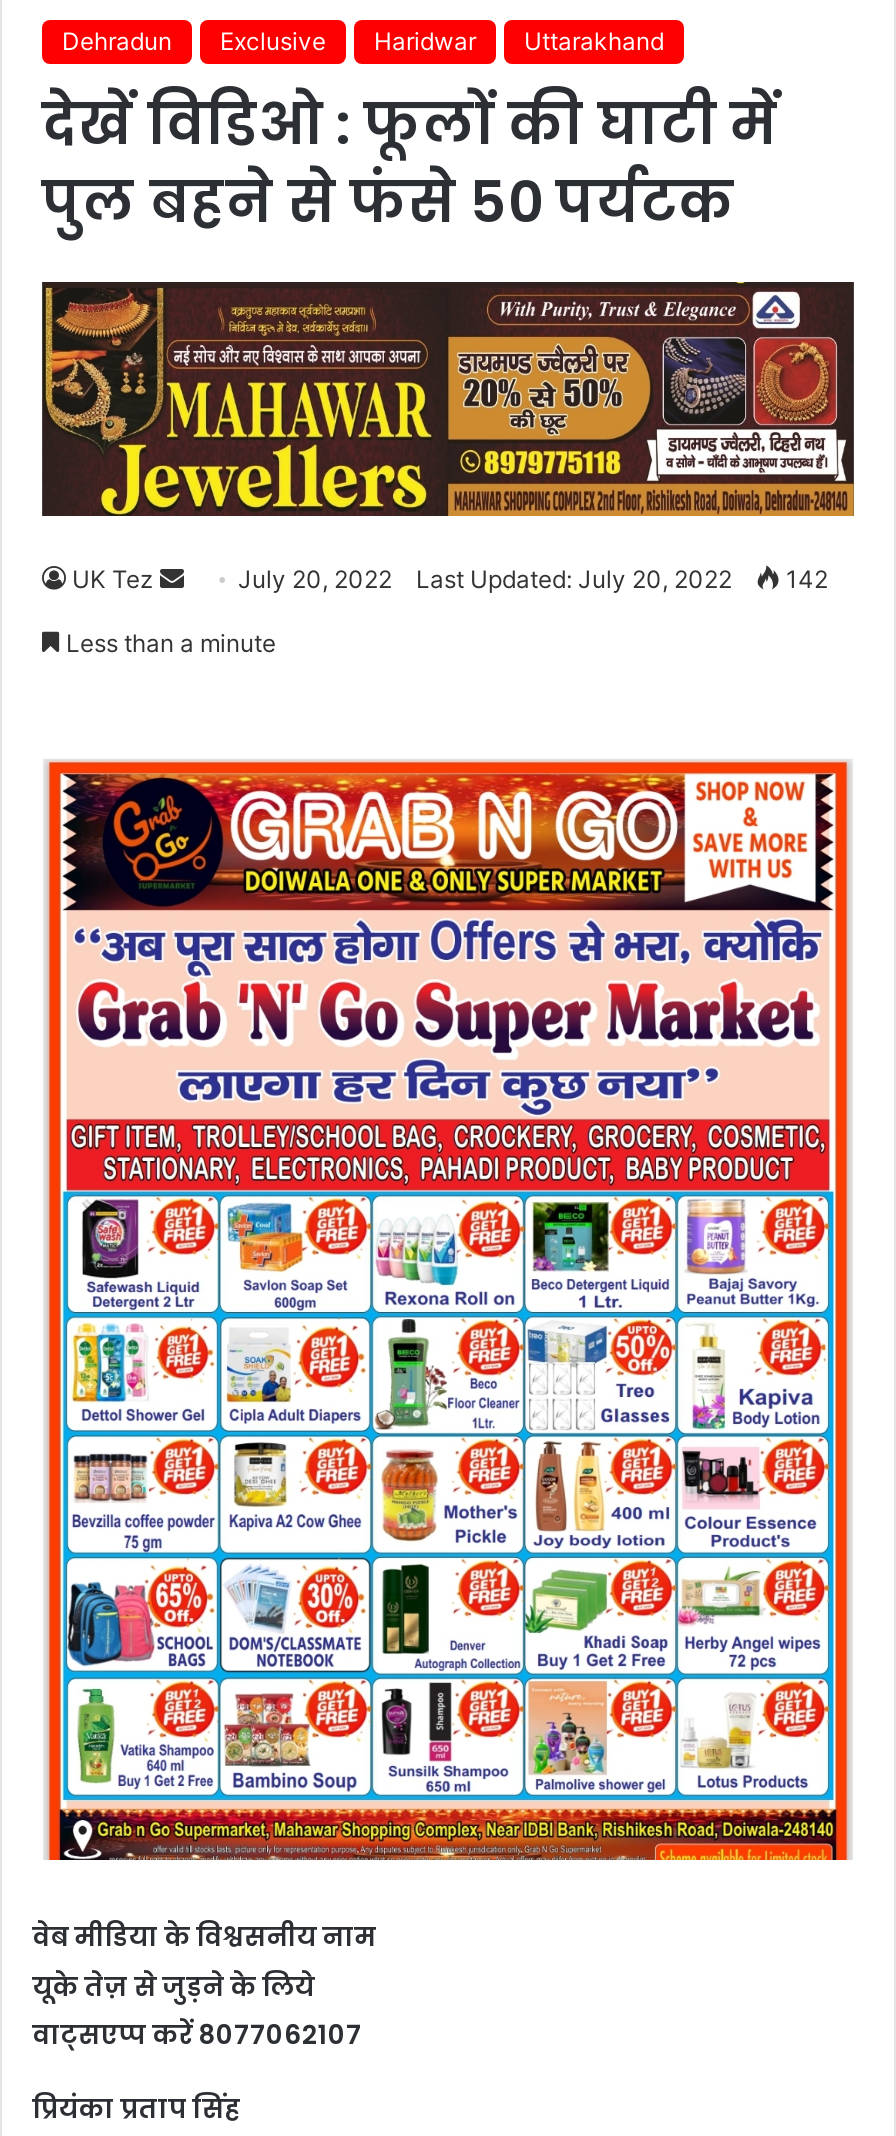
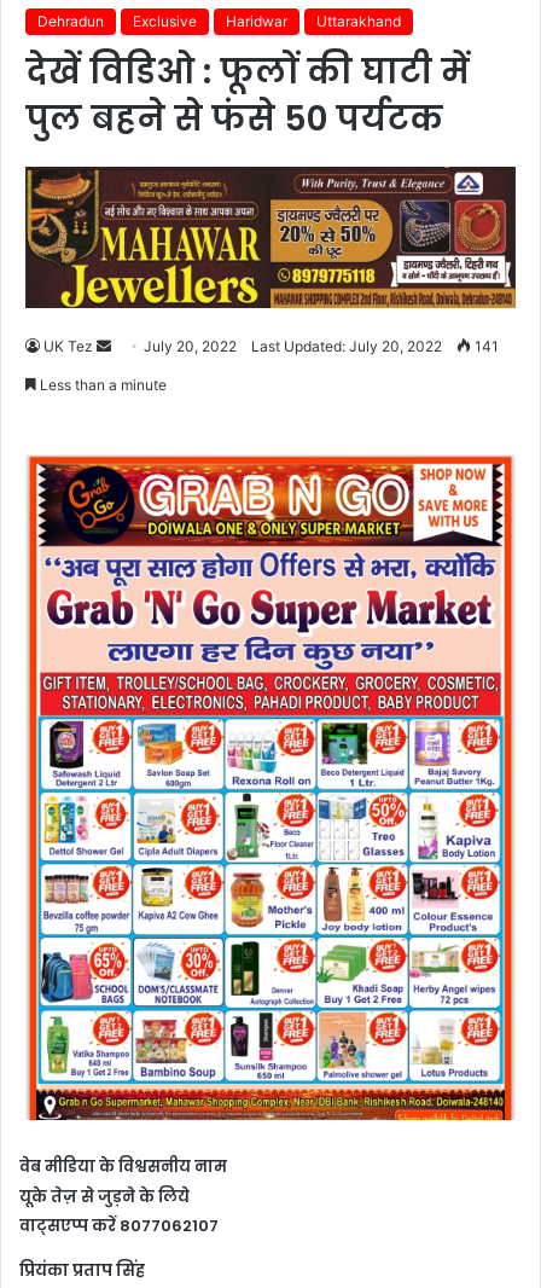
[780,565,828,595] 142 -> [471,337,499,356] 141

